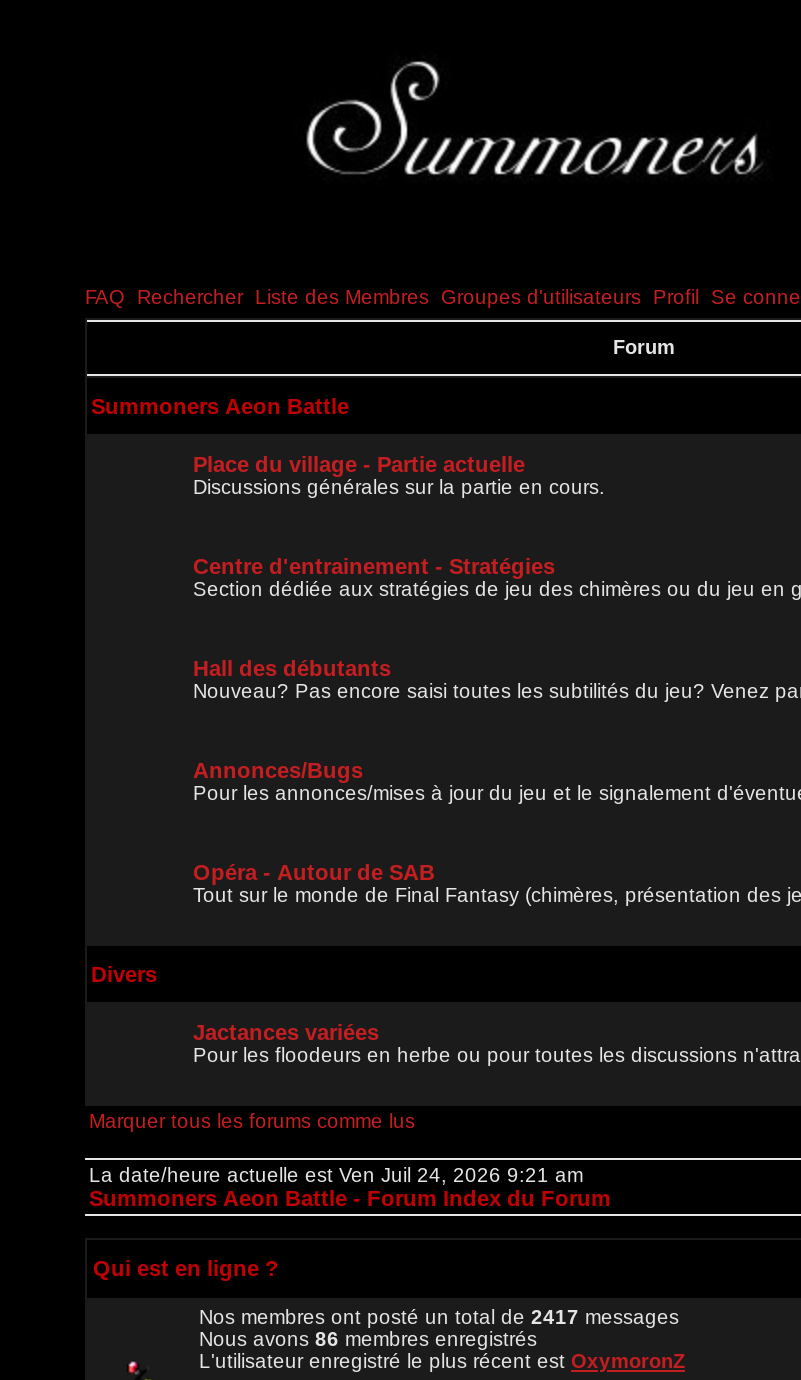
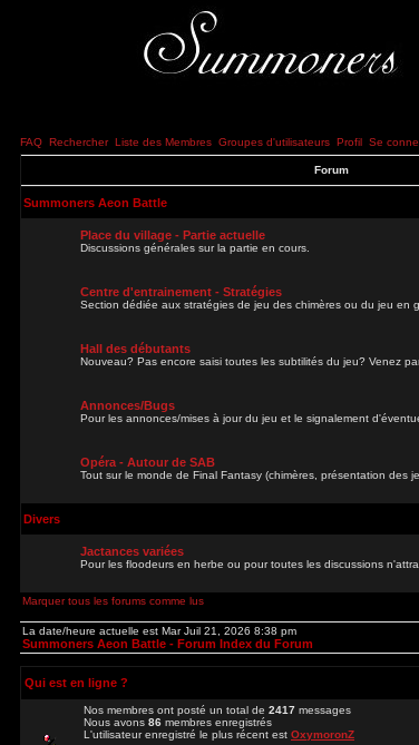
[89,1164,583,1186] La date/heure actuelle est Ven Juil 24, 2026 9:21 am -> [22,625,296,637] La date/heure actuelle est Mar Juil 21, 2026 8:38 pm

